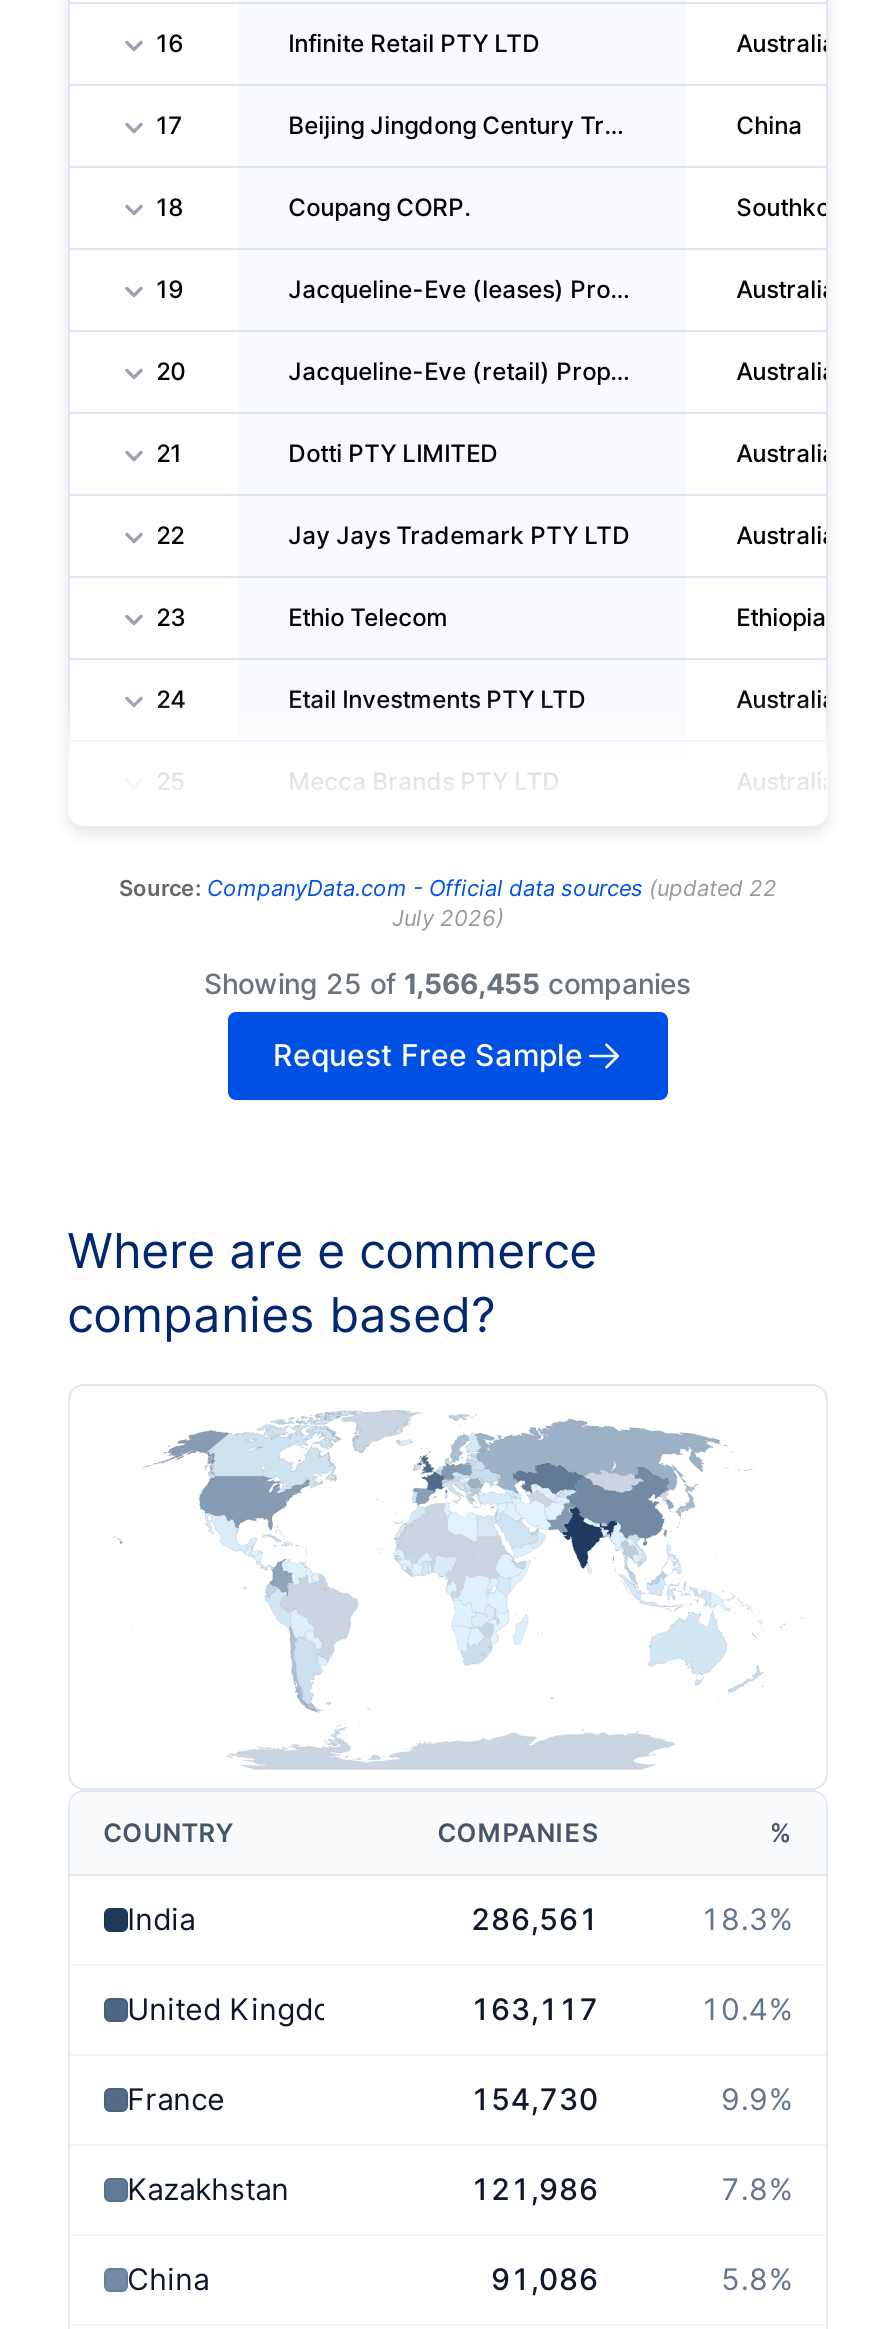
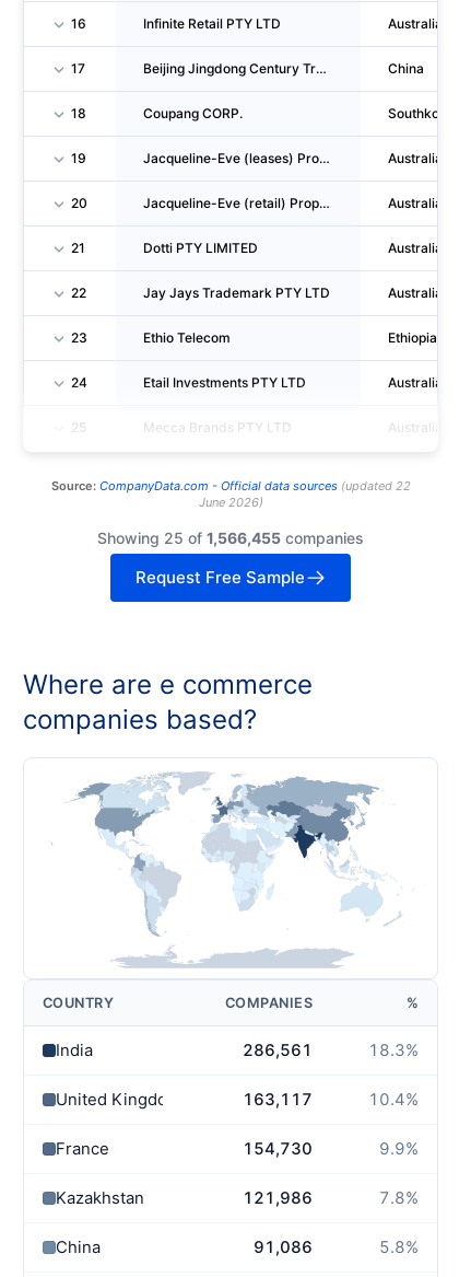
[392,903,504,931] July 2026) -> [198,494,263,510] June 2026)

